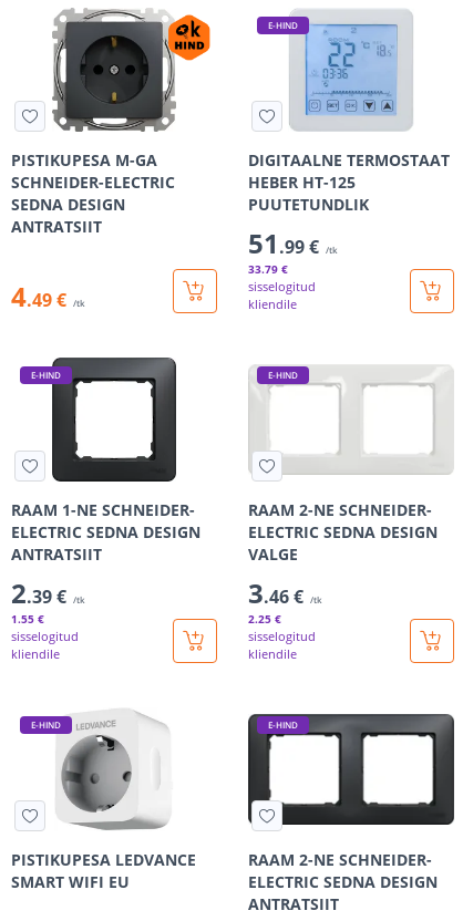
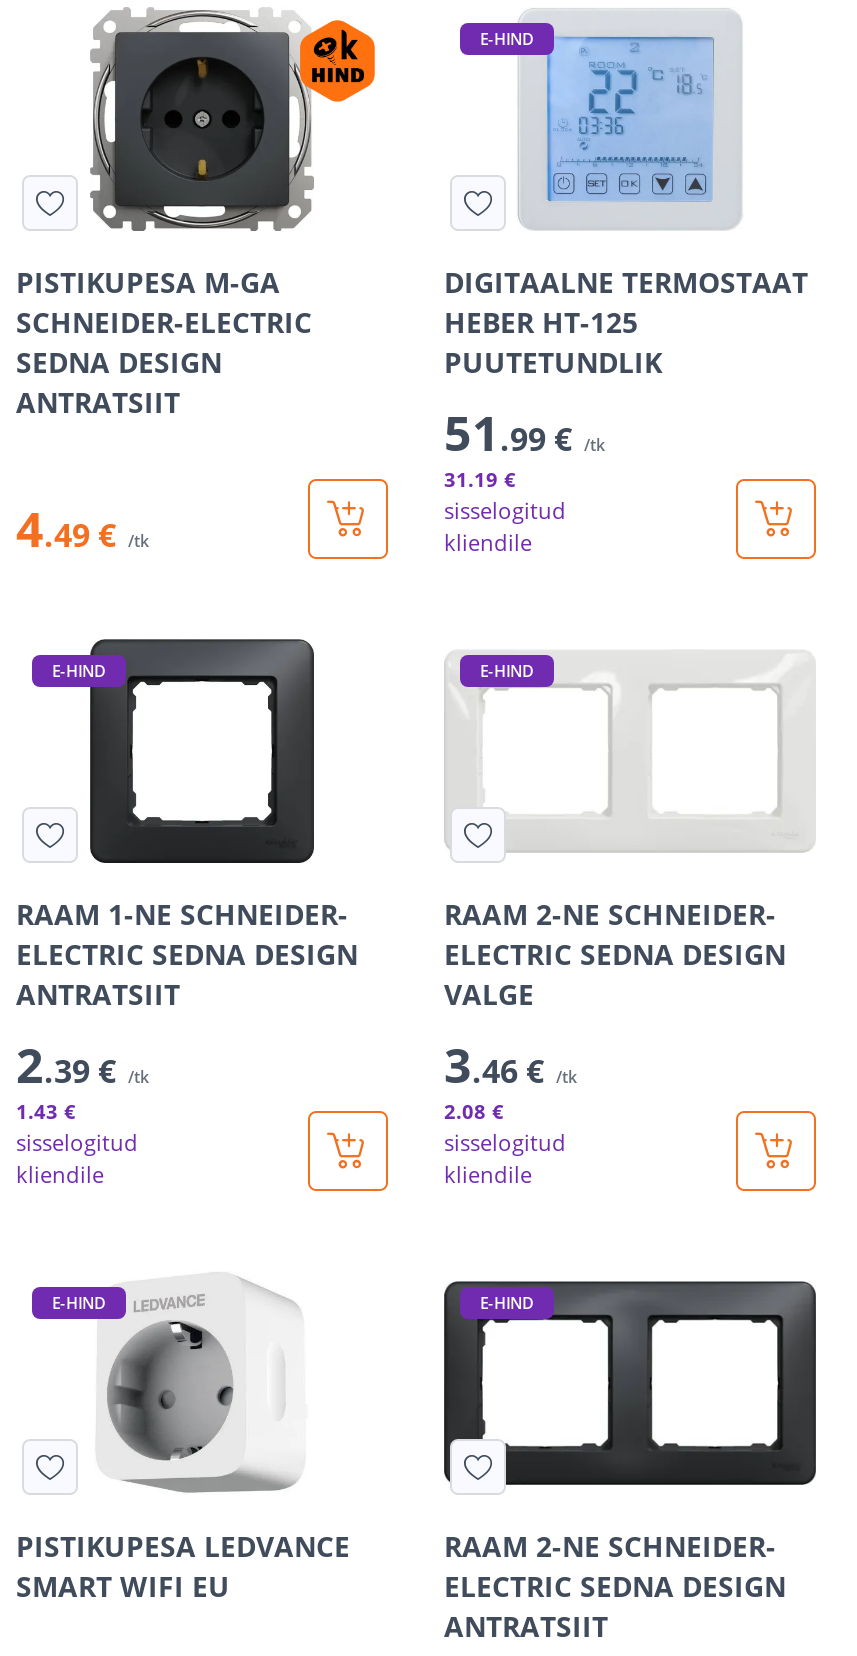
[248,261,288,277] 33.79 € -> [444,465,516,493] 31.19 €
[11,611,44,627] 1.55 € -> [16,1097,76,1125] 1.43 €
[248,611,281,627] 2.25 € -> [444,1097,504,1125] 2.08 €

